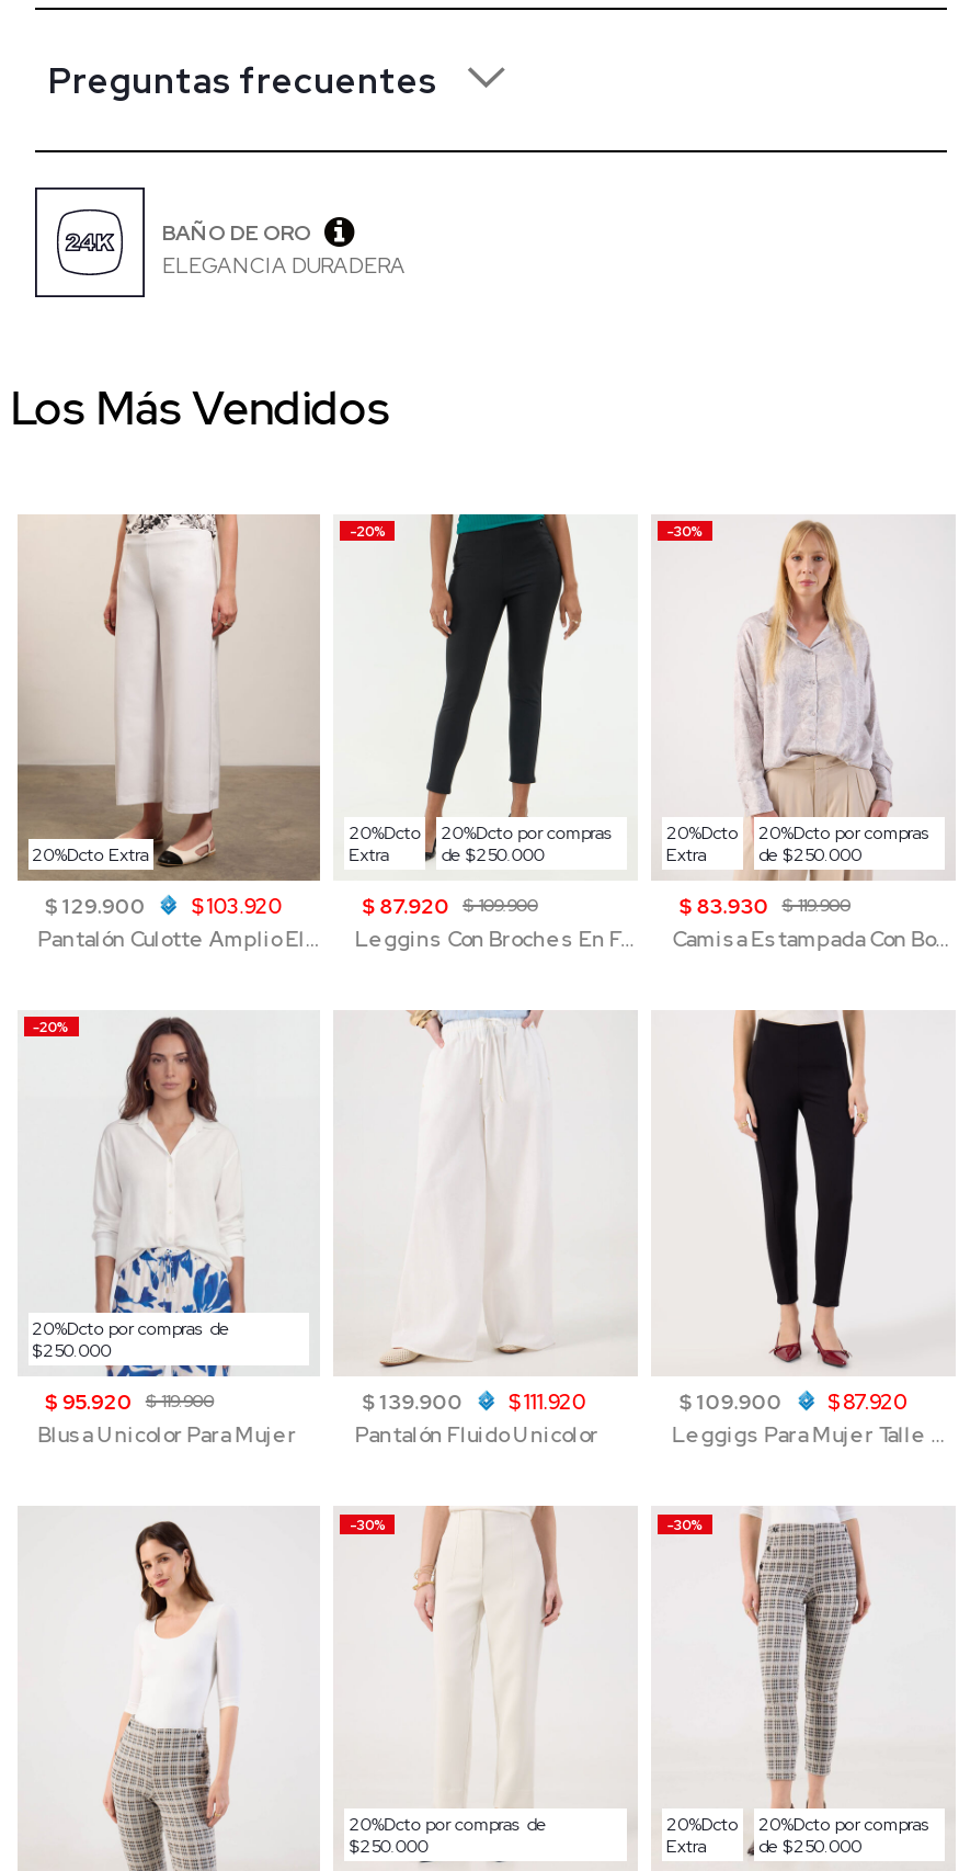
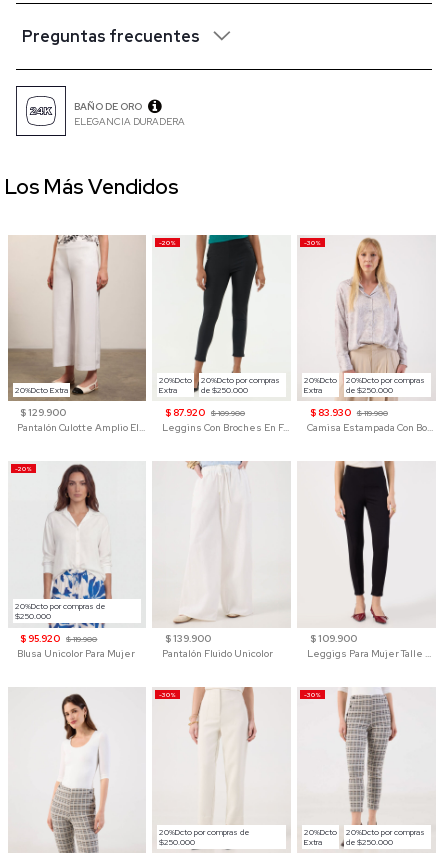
[191,891,281,919] $ 103.920 -> none
[508,1387,585,1416] $ 111.920 -> none
[827,1387,906,1416] $ 87.920 -> none

